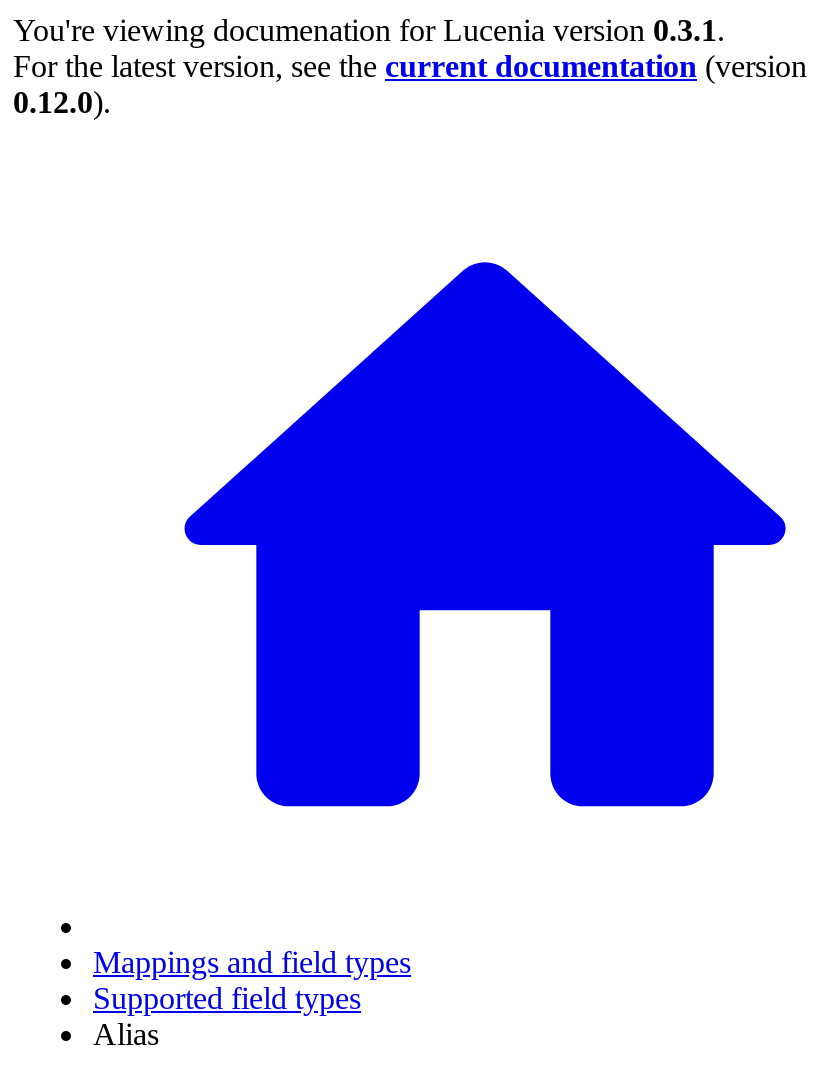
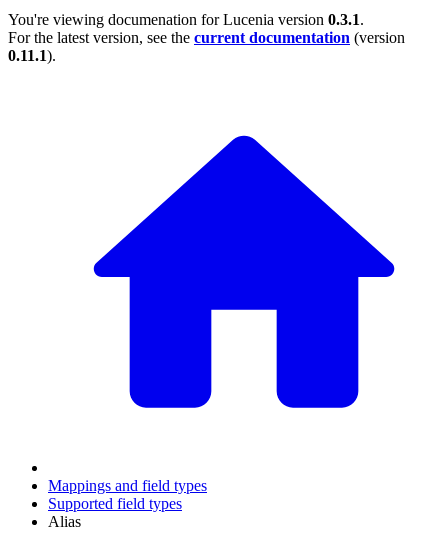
[13,84,111,118] 0.12.0). -> [8,47,56,64] 0.11.1).

